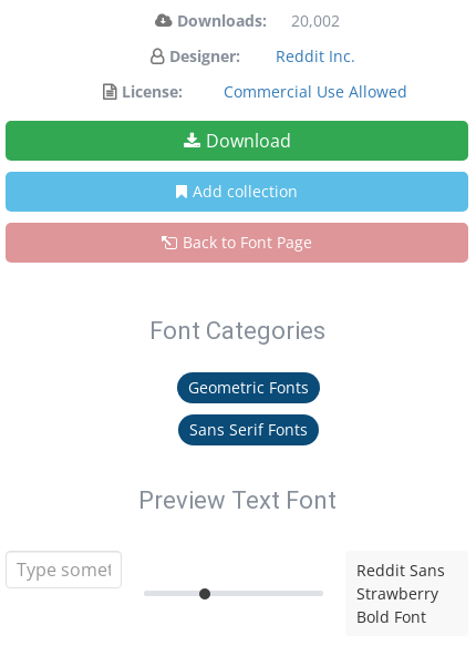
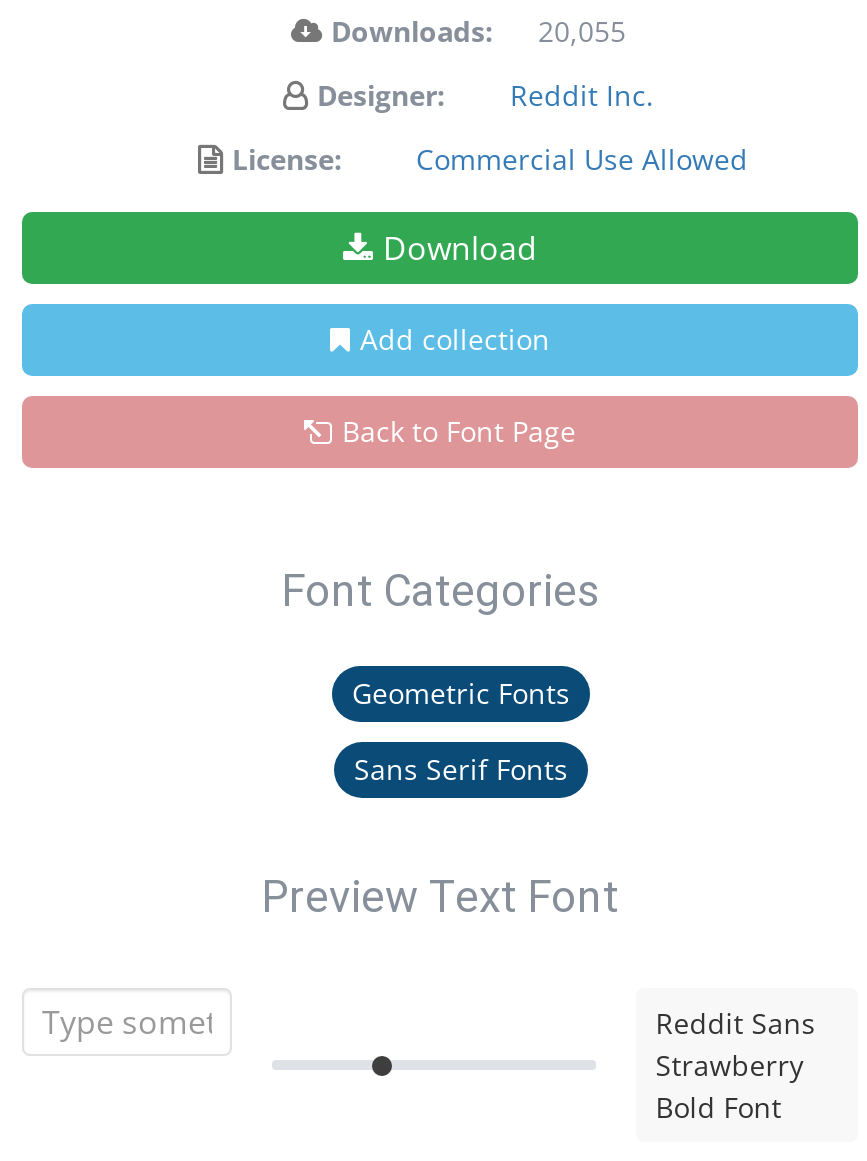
[177,10,340,31] Downloads: 20,002 -> [331,12,626,50] Downloads: 20,055

